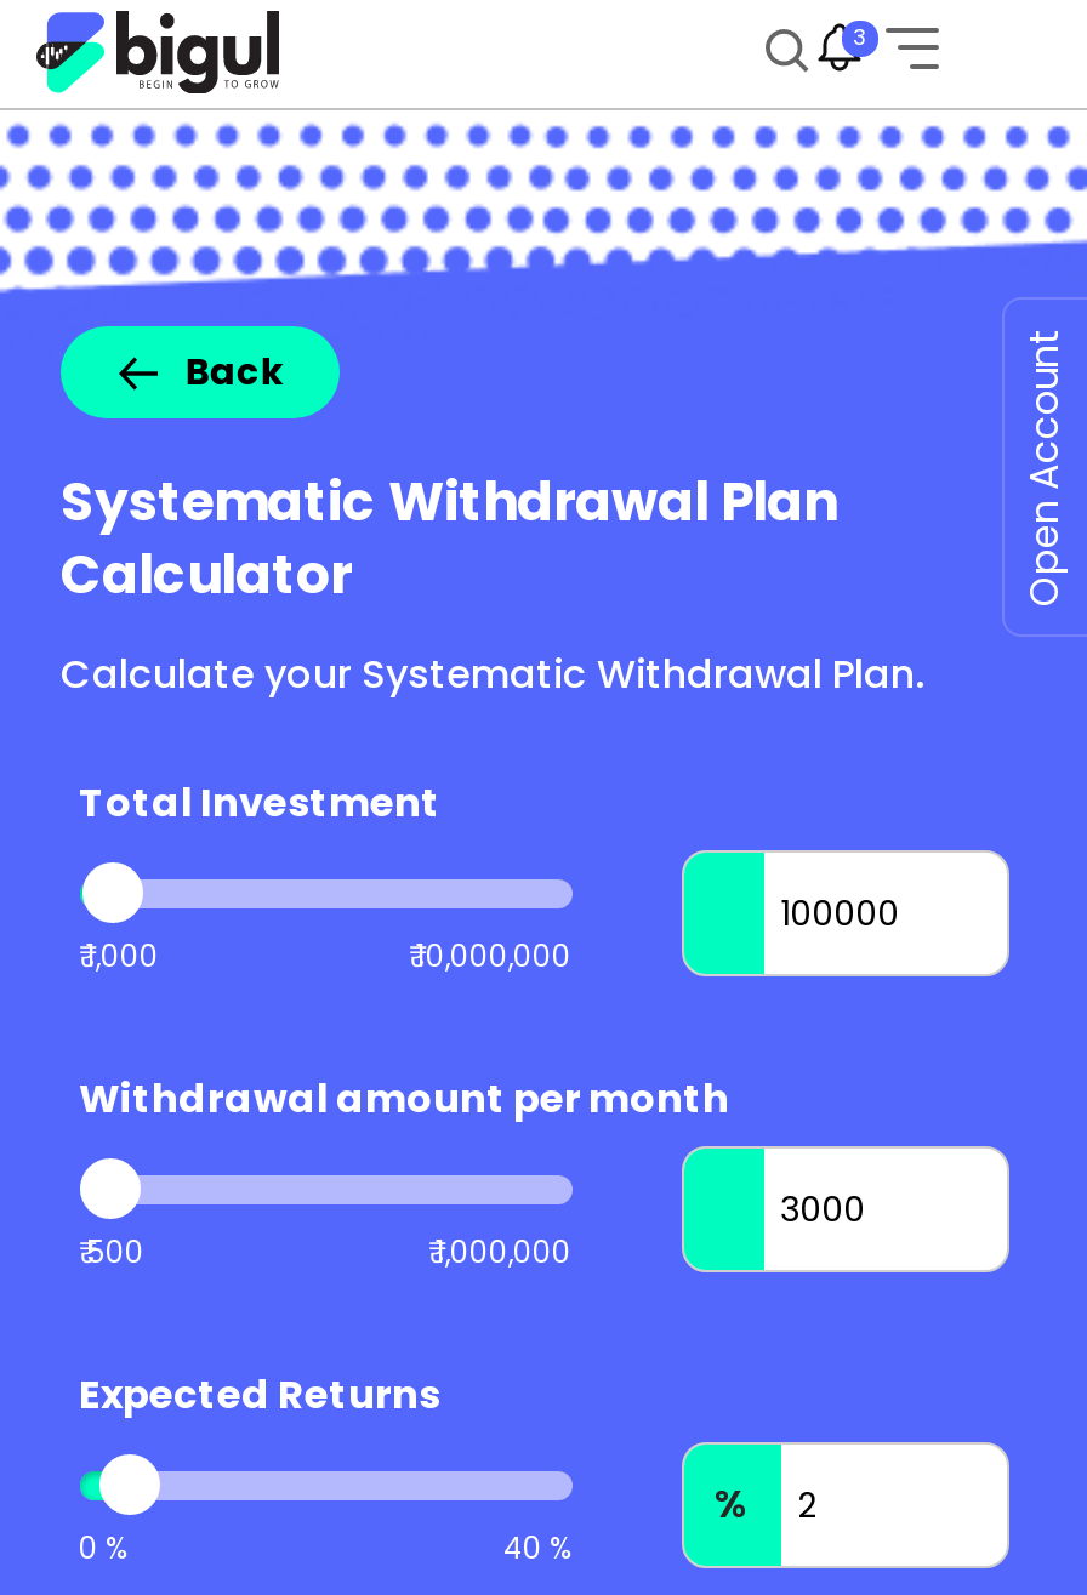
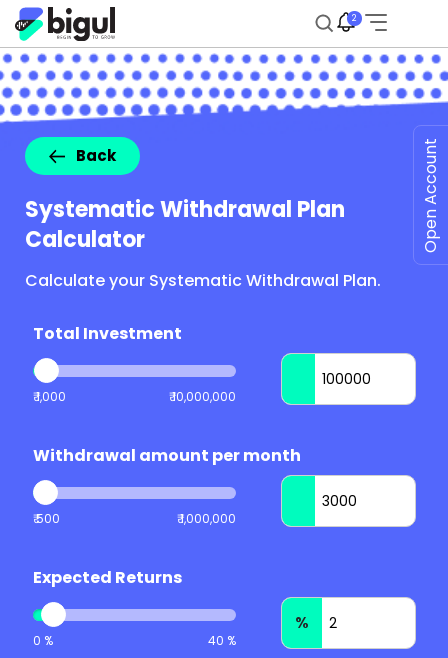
[853,23,867,52] 3 -> [352,12,357,24] 2

